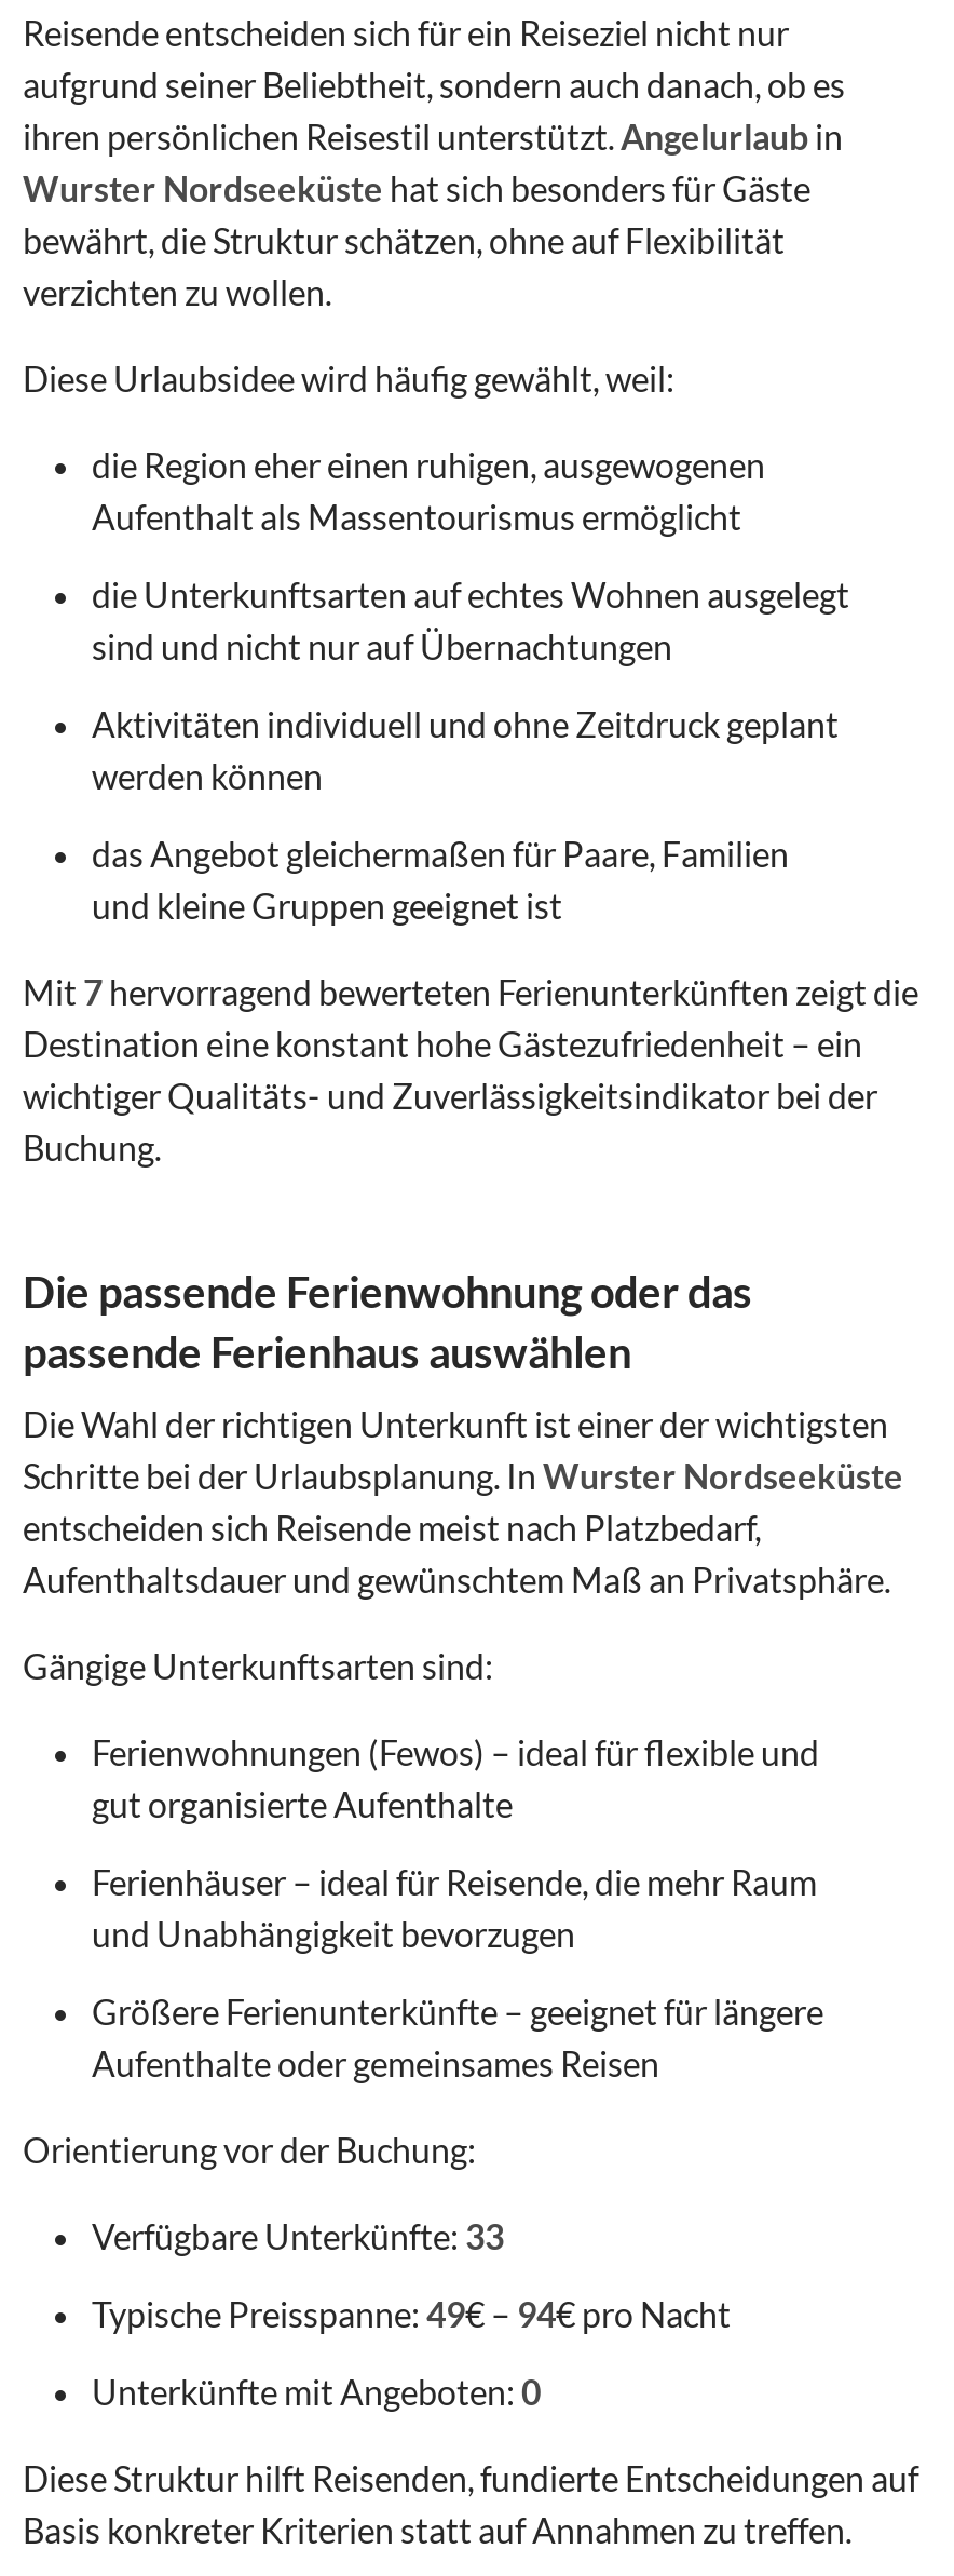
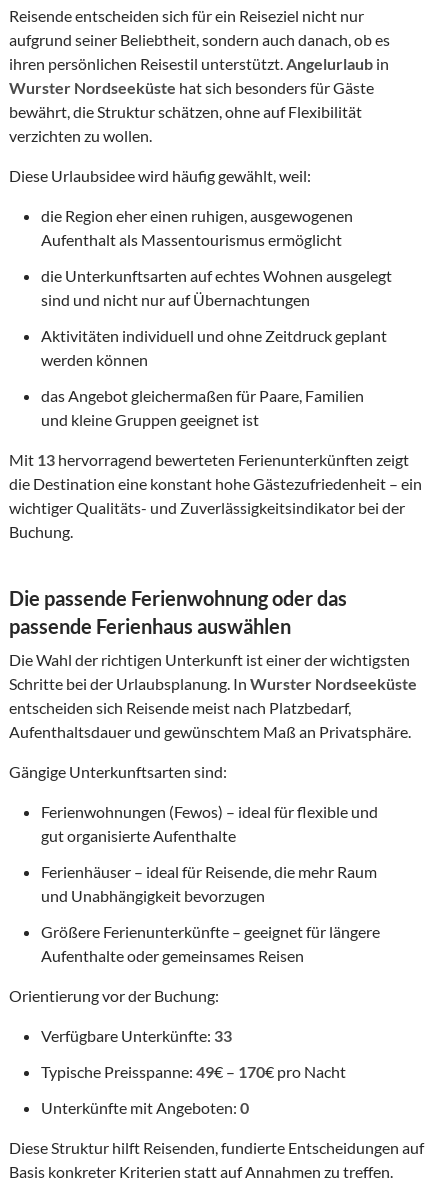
[23,970,918,1063] Mit 7 hervorragend bewerteten Ferienunterkünften zeigt die | Destination eine konstant hohe Gästezufriedenheit – ein -> [9,450,422,493] Mit 13 hervorragend bewerteten Ferienunterkünften zeigt | die Destination eine konstant hohe Gästezufriedenheit – ein
[92,2292,731,2333] Typische Preisspanne: 49€ – 94€ pro Nacht -> [41,1062,346,1081] Typische Preisspanne: 49€ – 170€ pro Nacht

